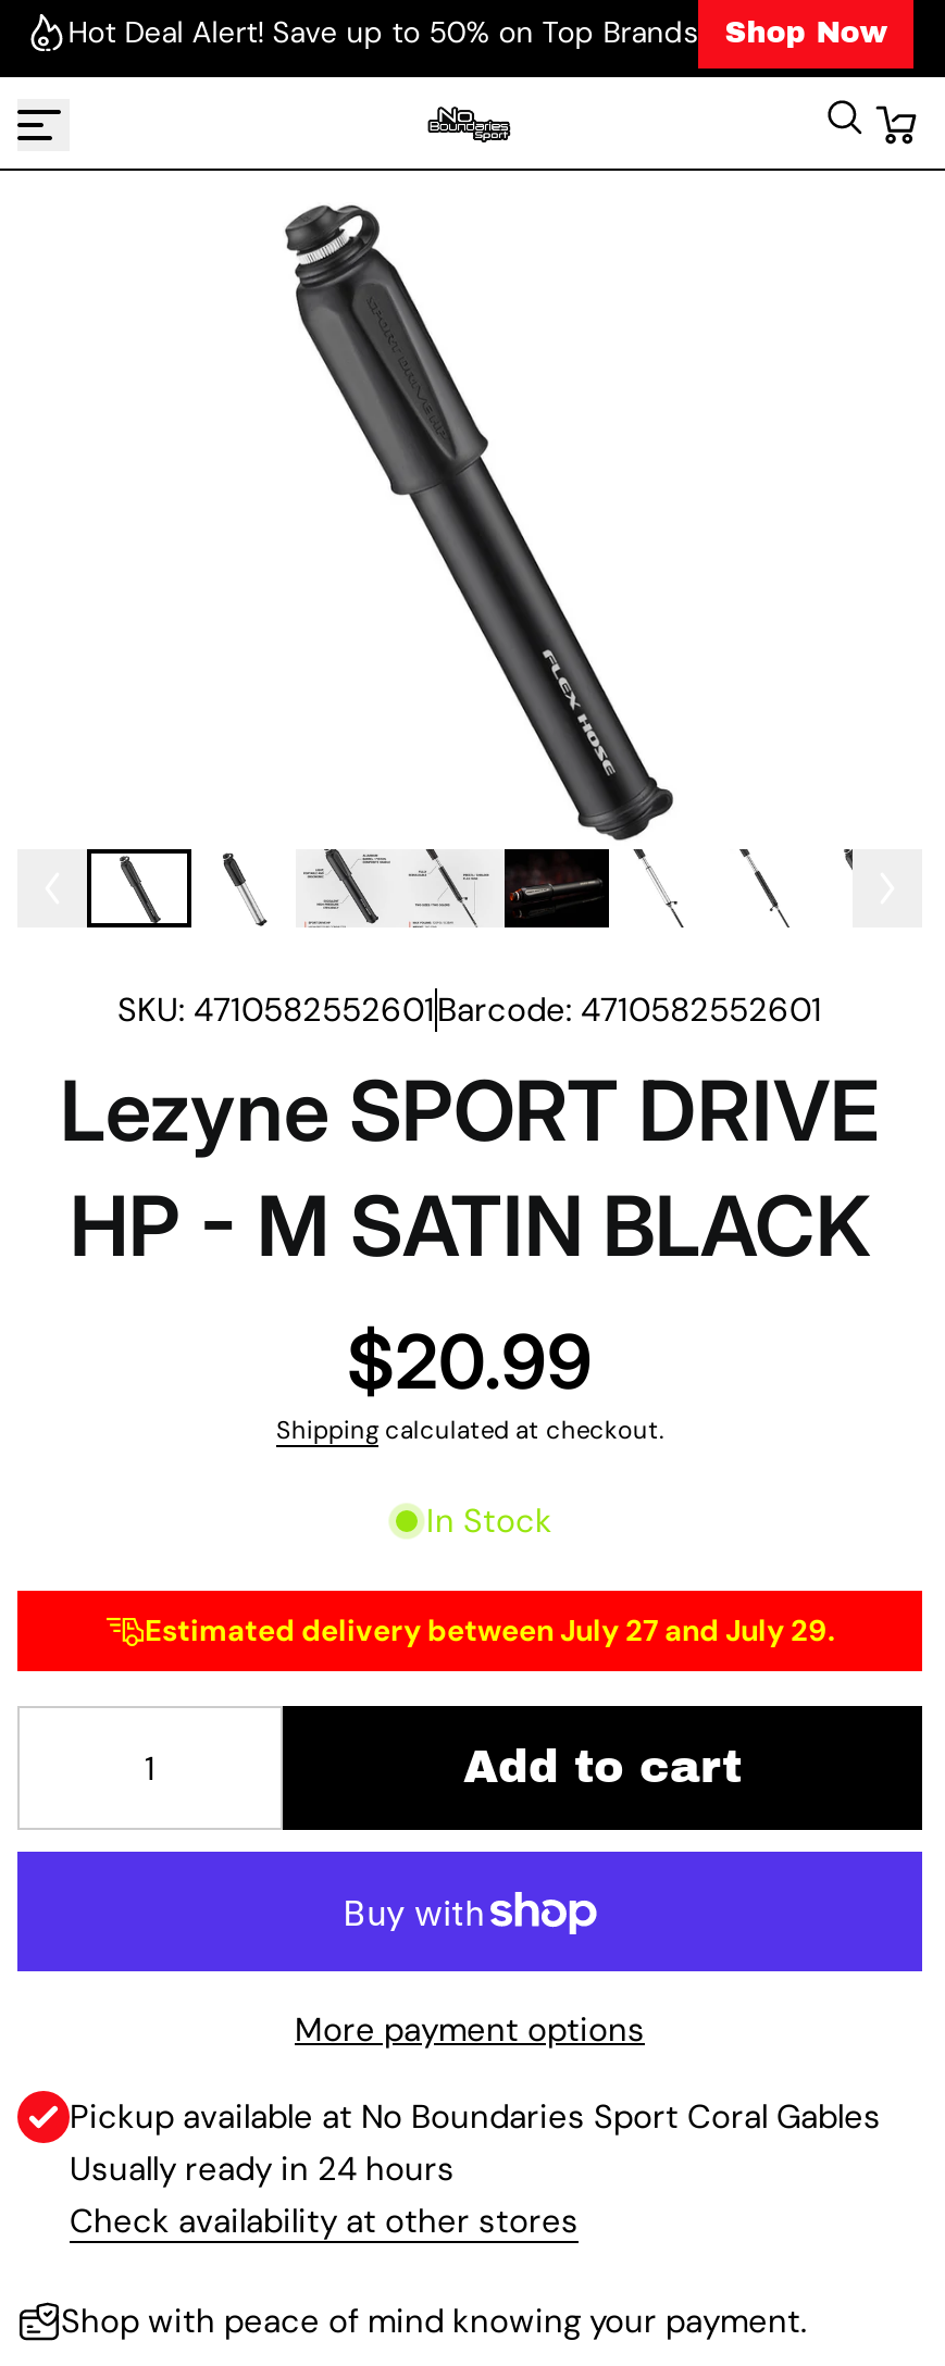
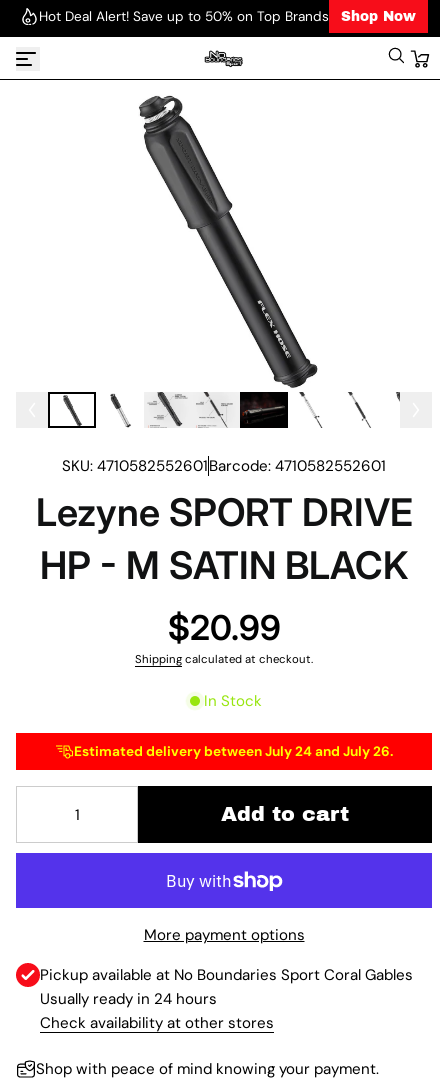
[145,1612,834,1649] Estimated delivery between July 27 and July 29. -> [73,743,392,760] Estimated delivery between July 24 and July 26.

